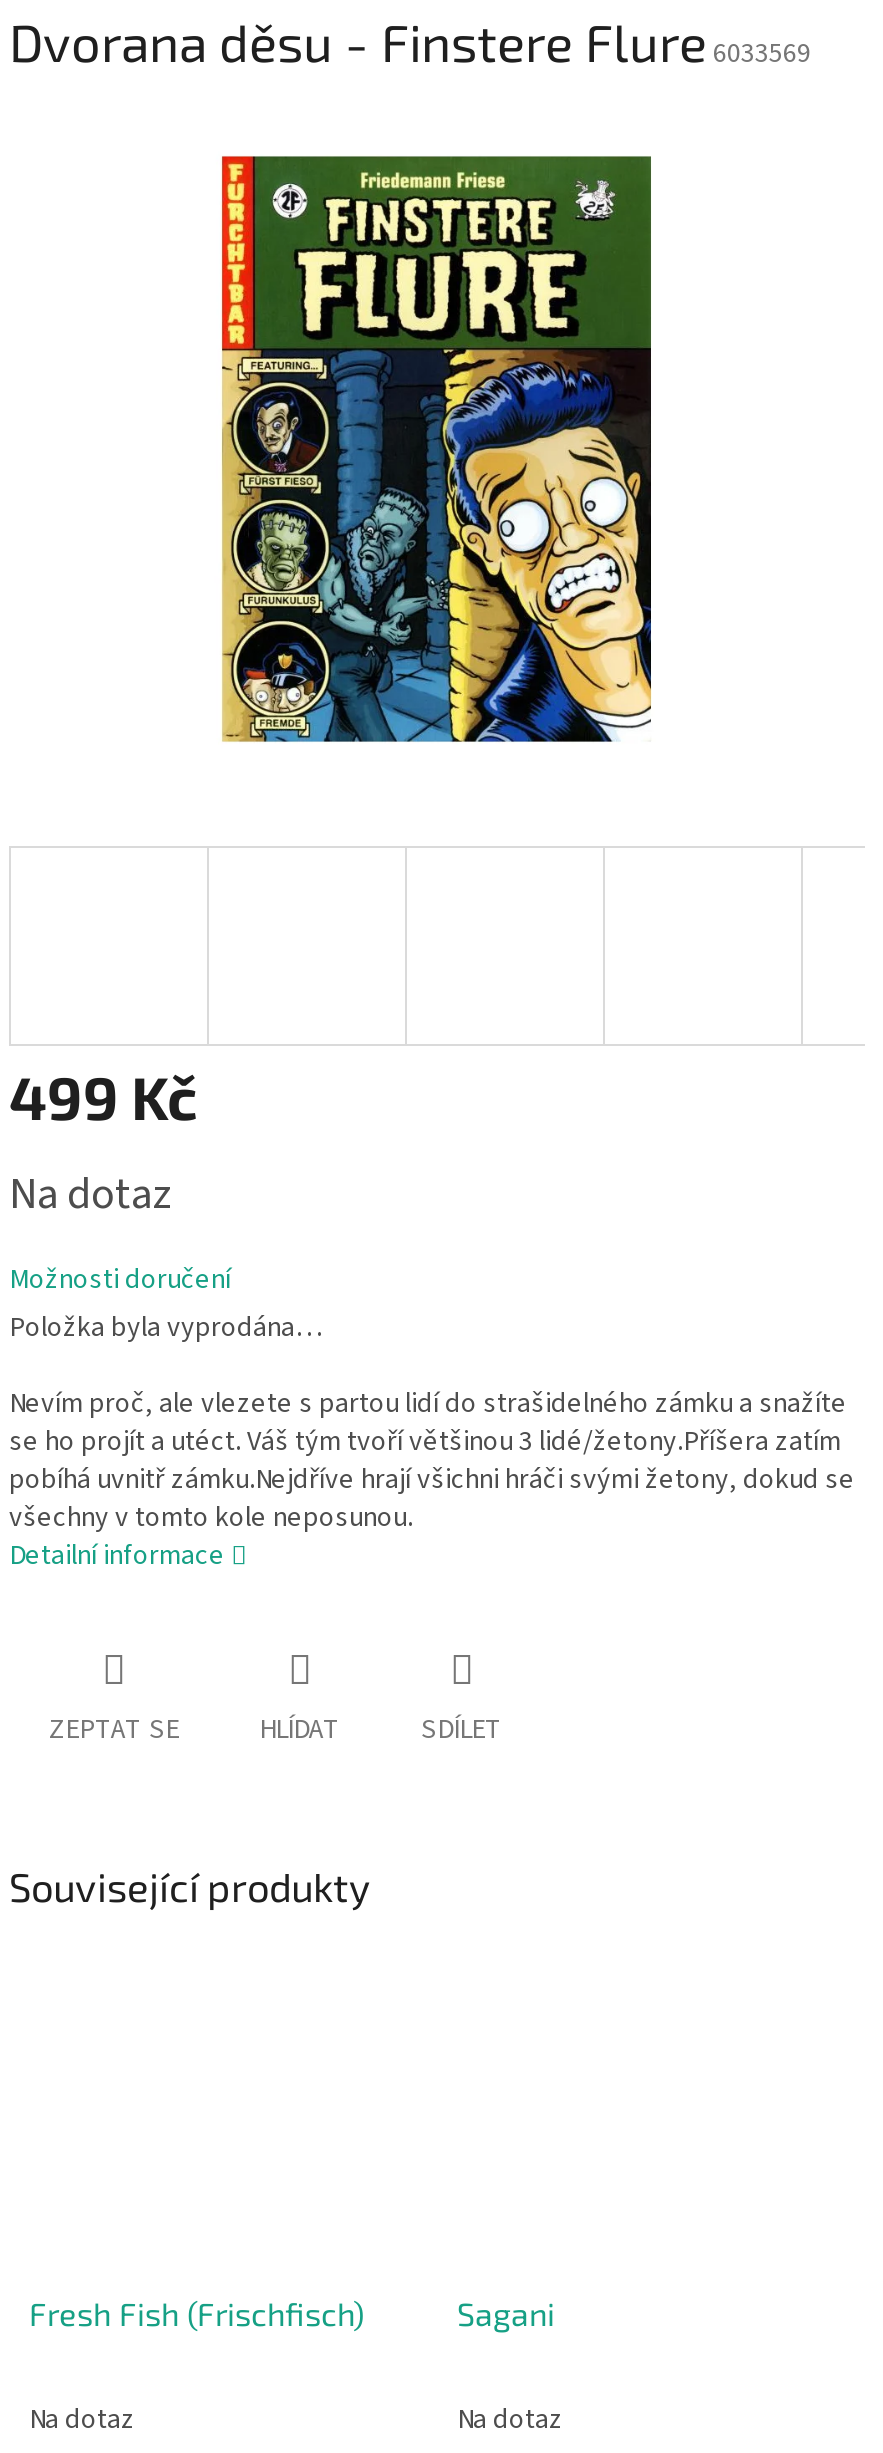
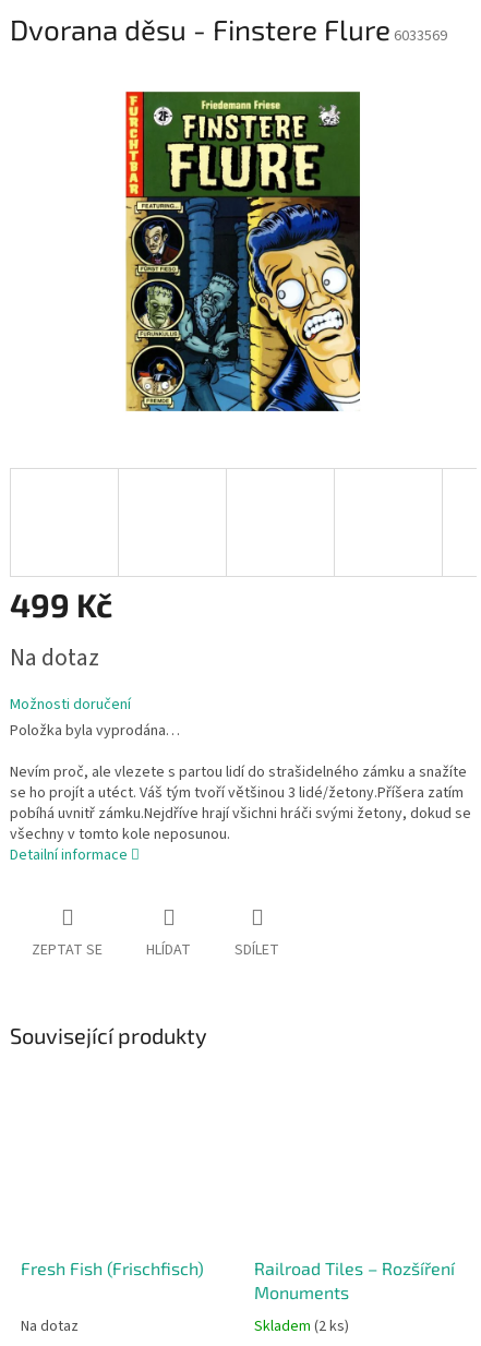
[457,2293,555,2331] Sagani -> [254,1257,455,1302] Railroad Tiles – Rozšíření | Monuments
[457,2399,563,2439] Na dotaz -> [254,1315,349,1337] Skladem (2 ks)

